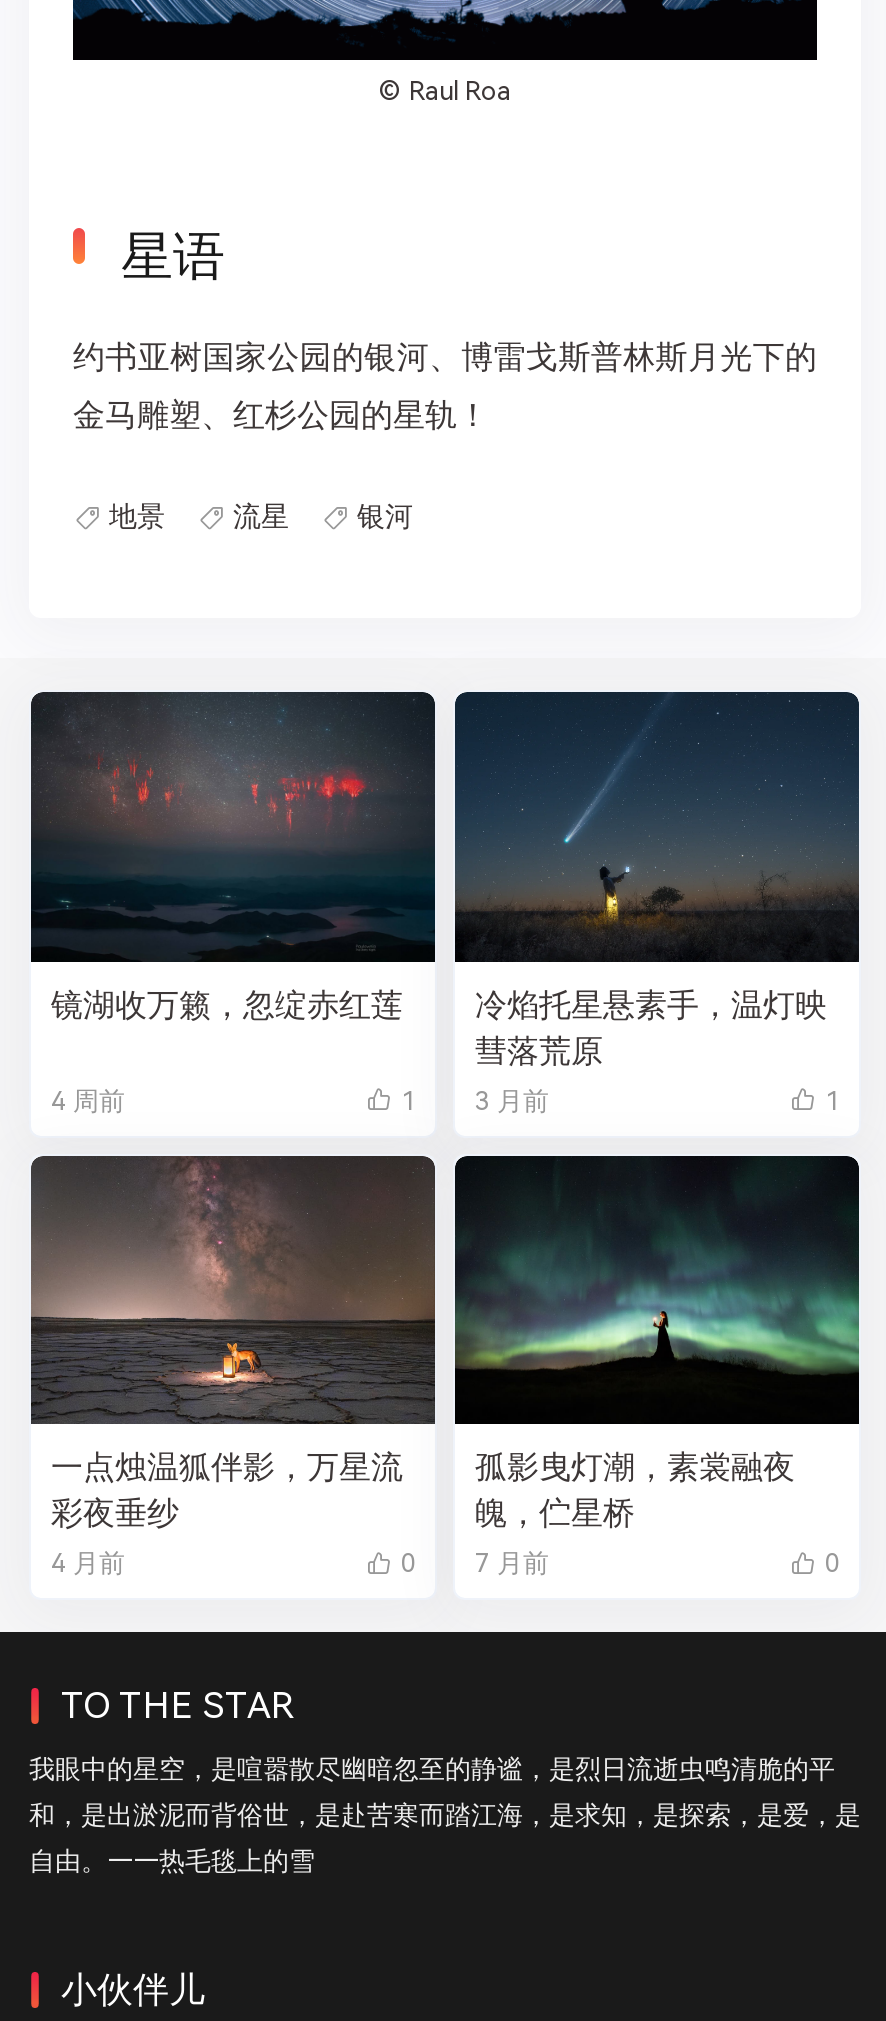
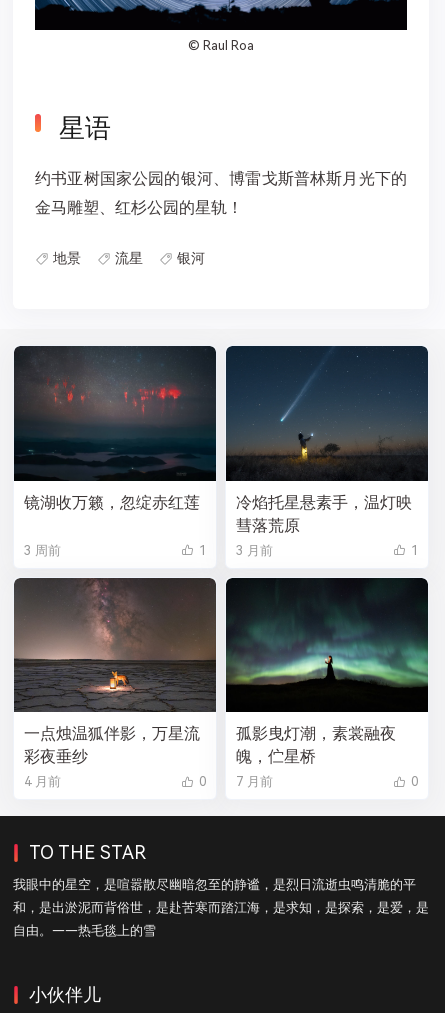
[51,1085,125,1115] 4 周前 -> [24,543,61,558] 3 周前

